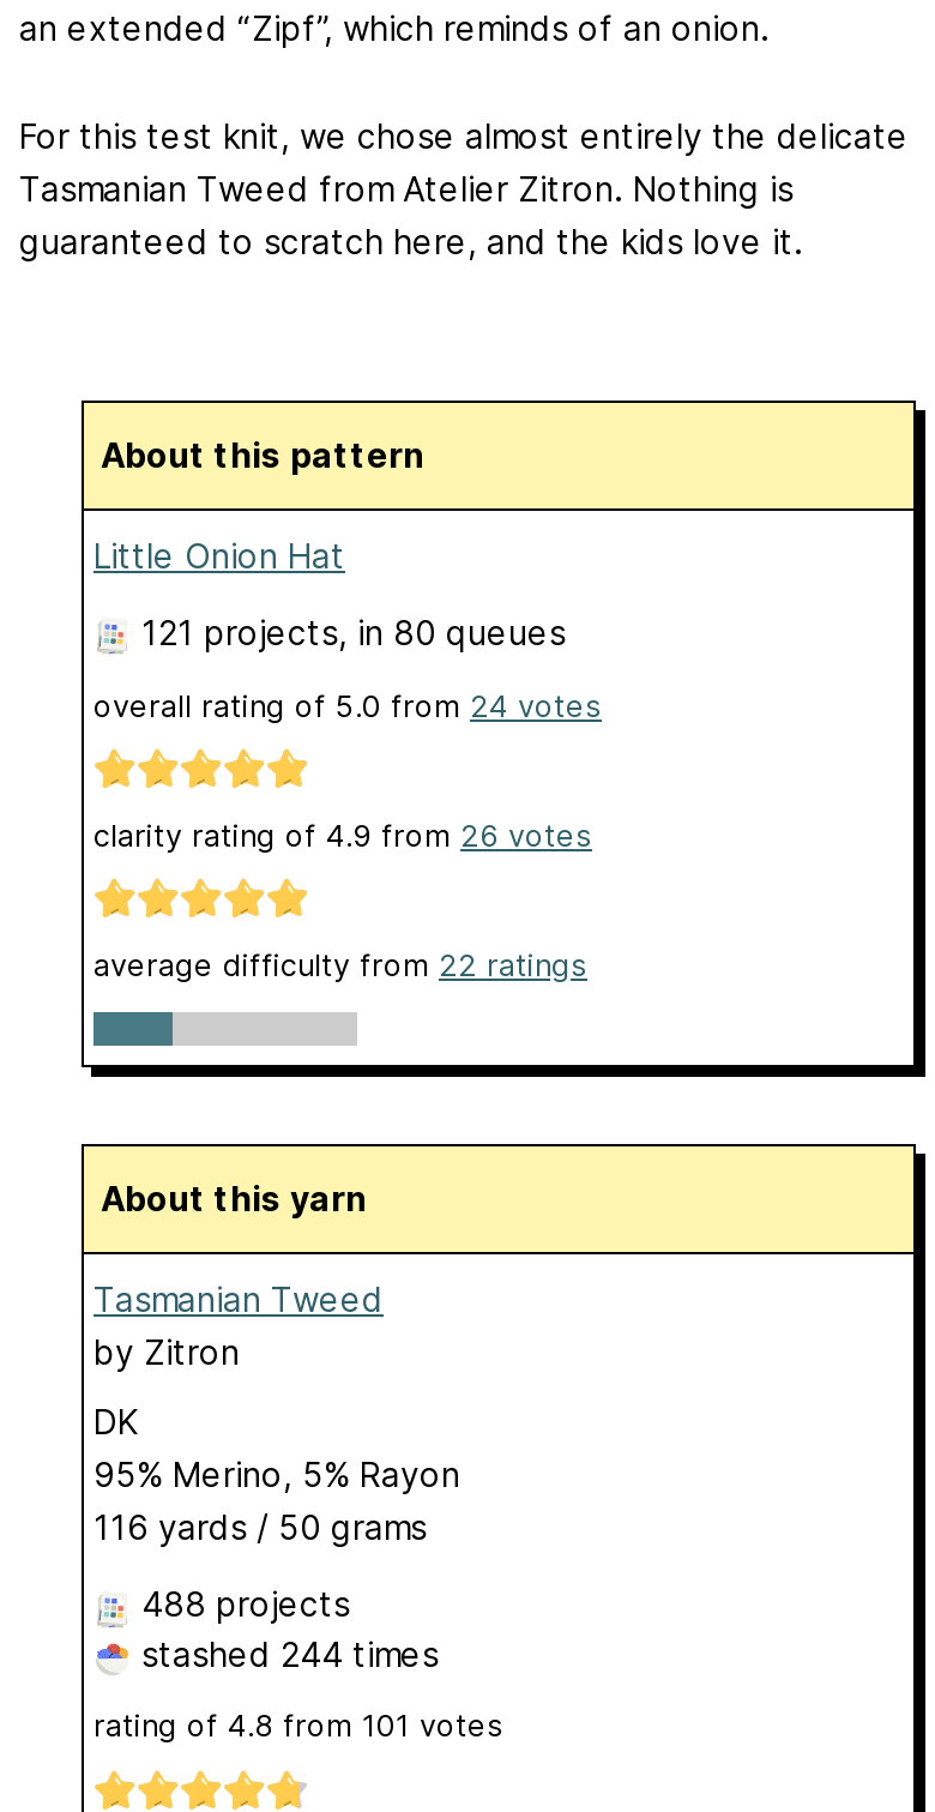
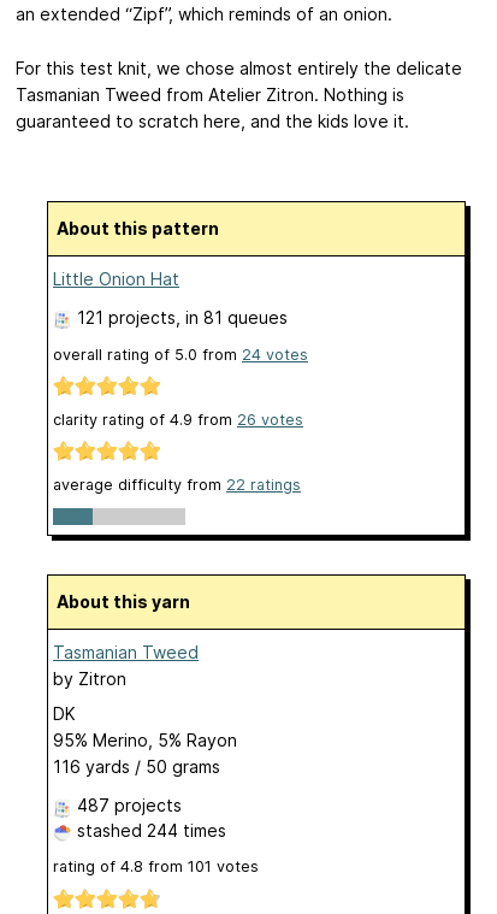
[141,610,566,651] 121 projects, in 80 queues -> [77,306,288,327] 121 projects, in 81 queues
[141,1584,350,1625] 488 projects -> [77,795,182,816] 487 projects

